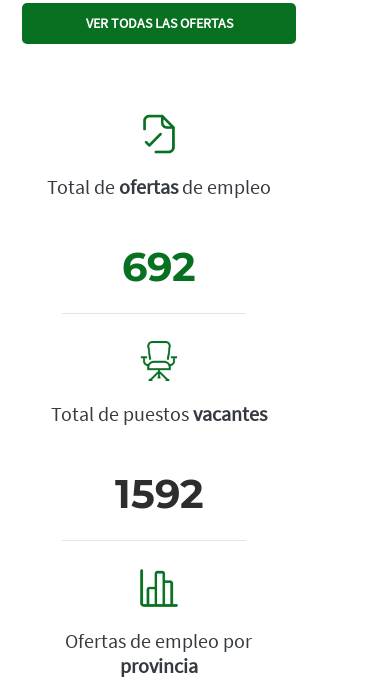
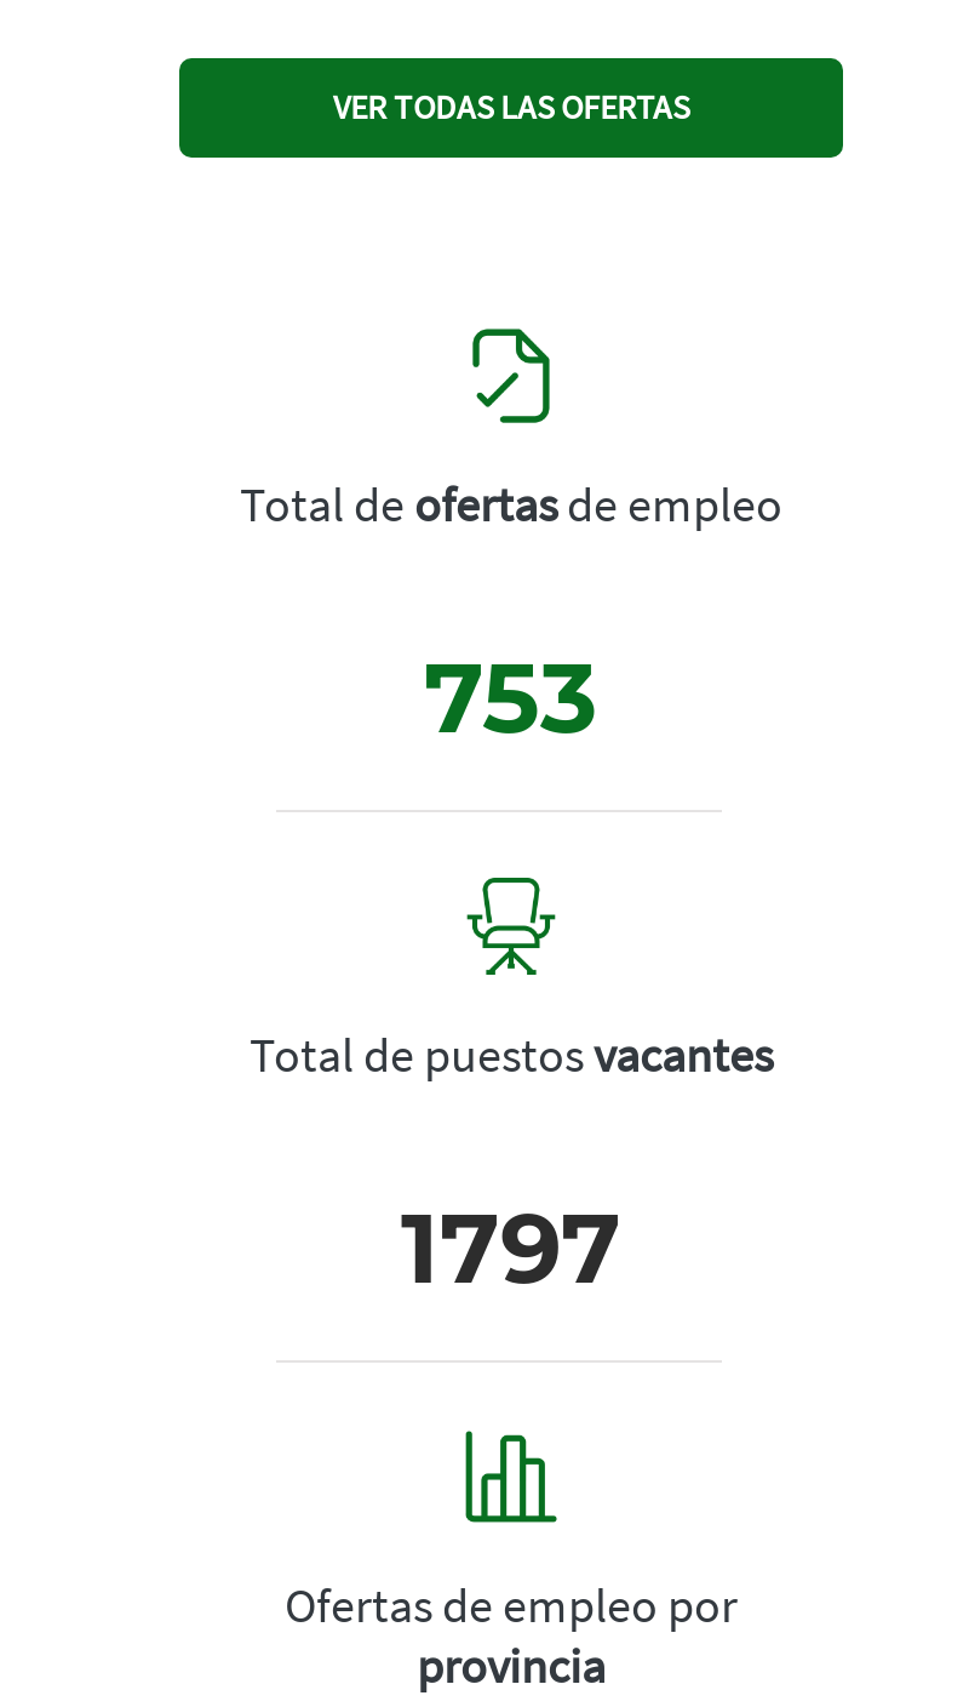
[122,242,196,291] 692 -> [424,638,598,757] 753
[114,469,203,518] 1592 -> [401,1189,621,1307] 1797

